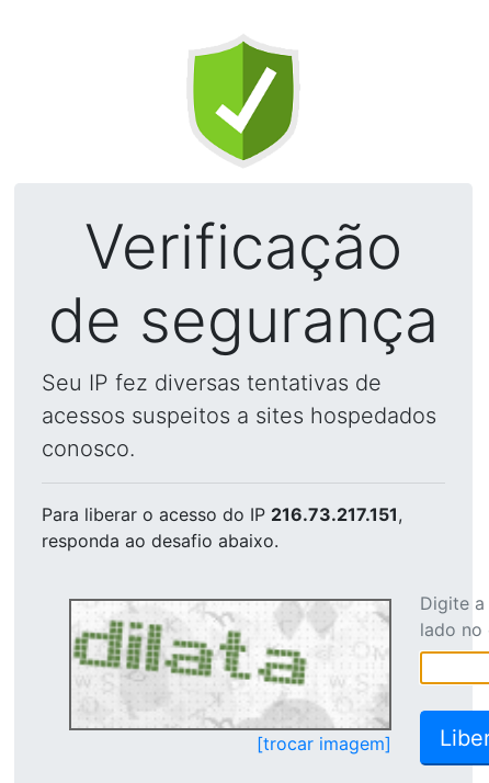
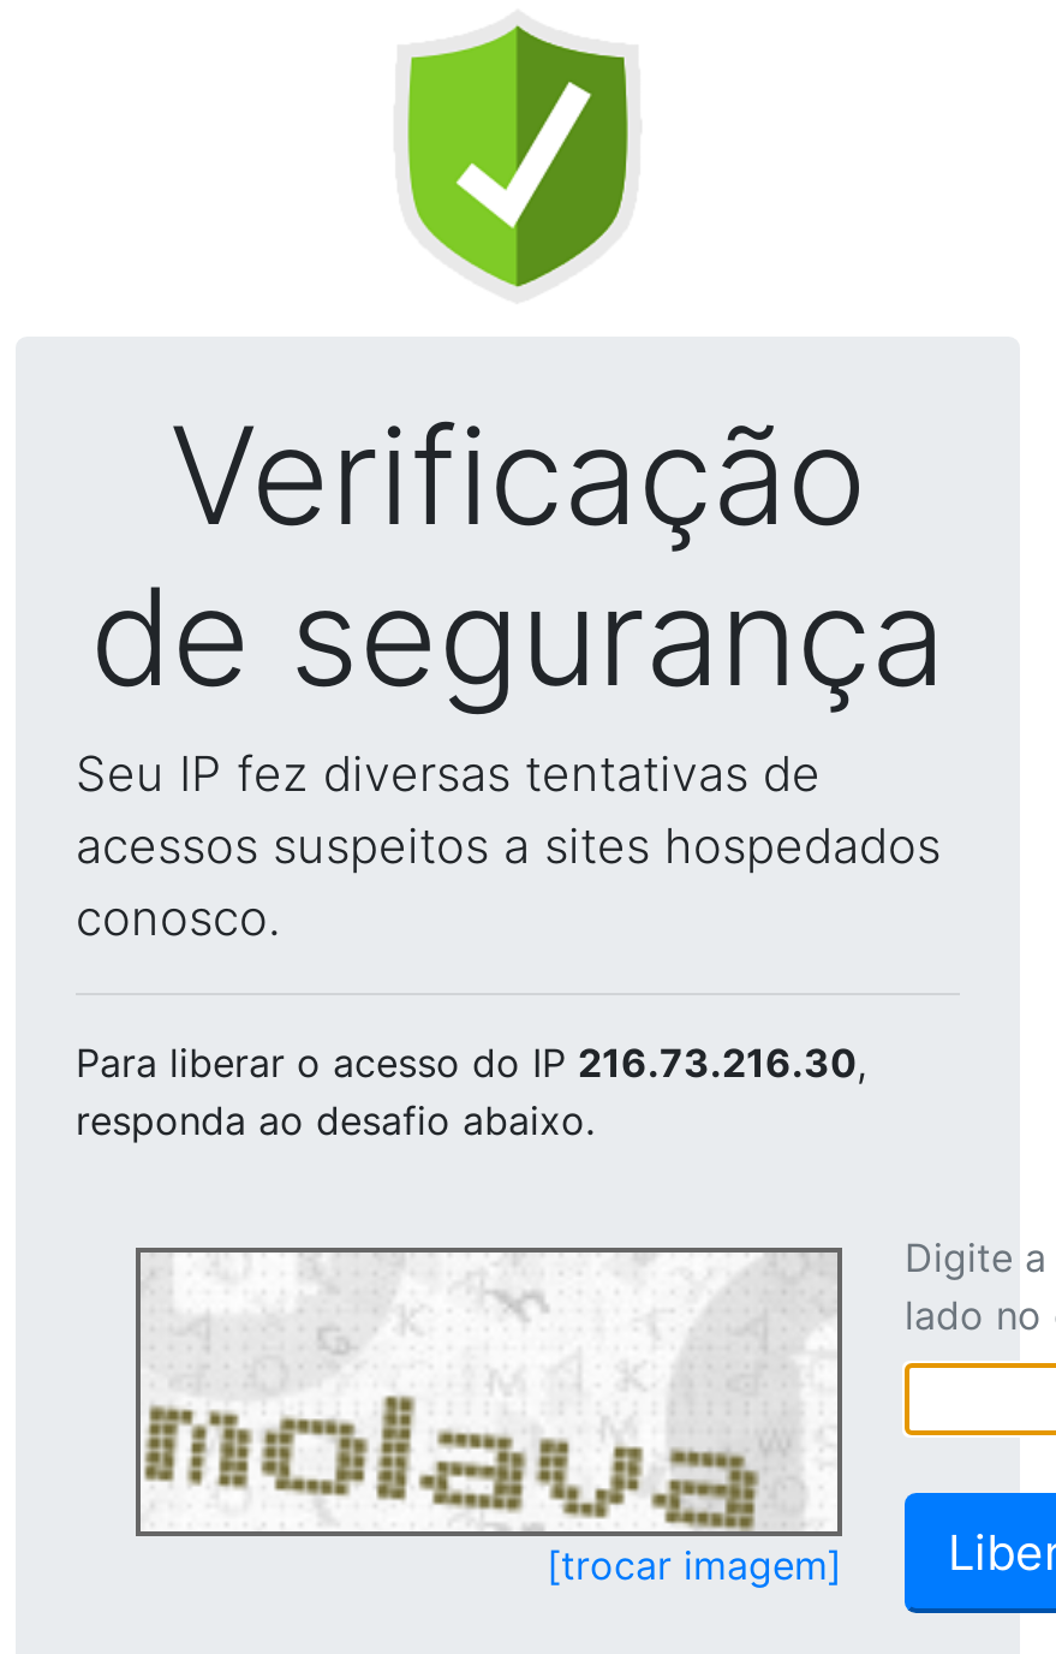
[42,503,402,525] Para liberar o acesso do IP 216.73.217.151, -> [76,1039,866,1087] Para liberar o acesso do IP 216.73.216.30,
[72,603,387,728] [image] -> [143,1260,835,1529] [image]

